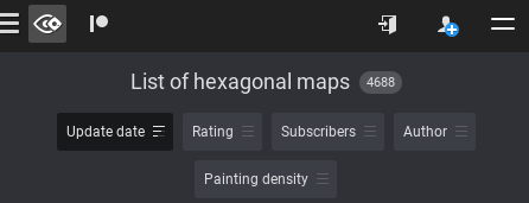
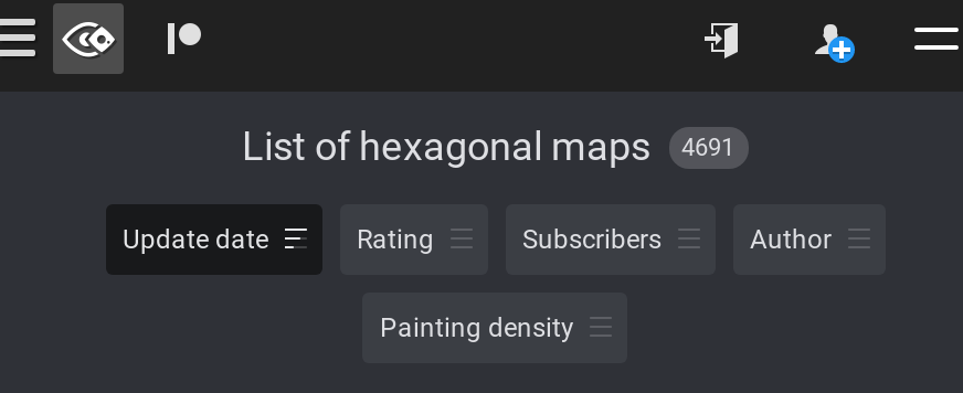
[130,69,394,94] List of hexagonal maps 4688 -> [242,123,734,169] List of hexagonal maps 4691

